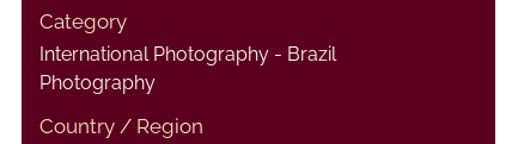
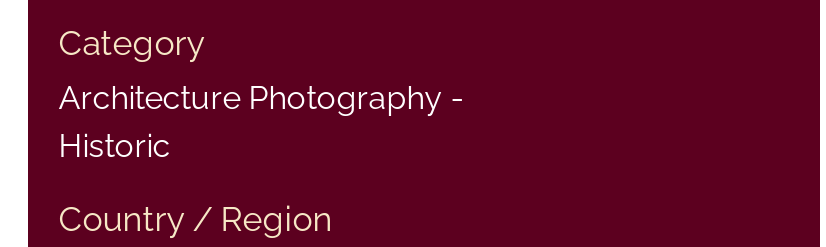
[40,43,336,95] International Photography - Brazil | Photography -> [58,78,464,164] Architecture Photography - | Historic

